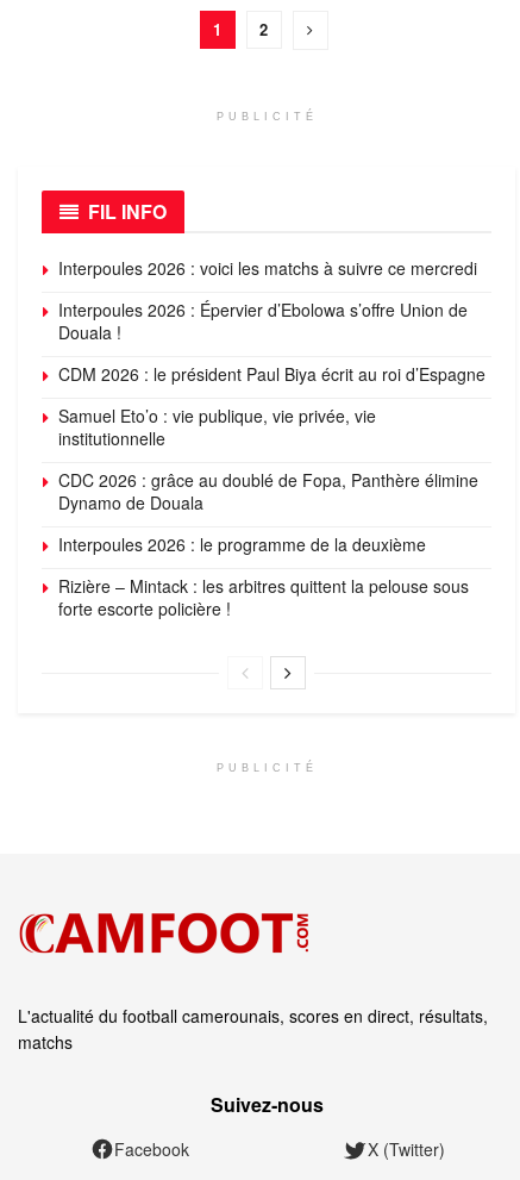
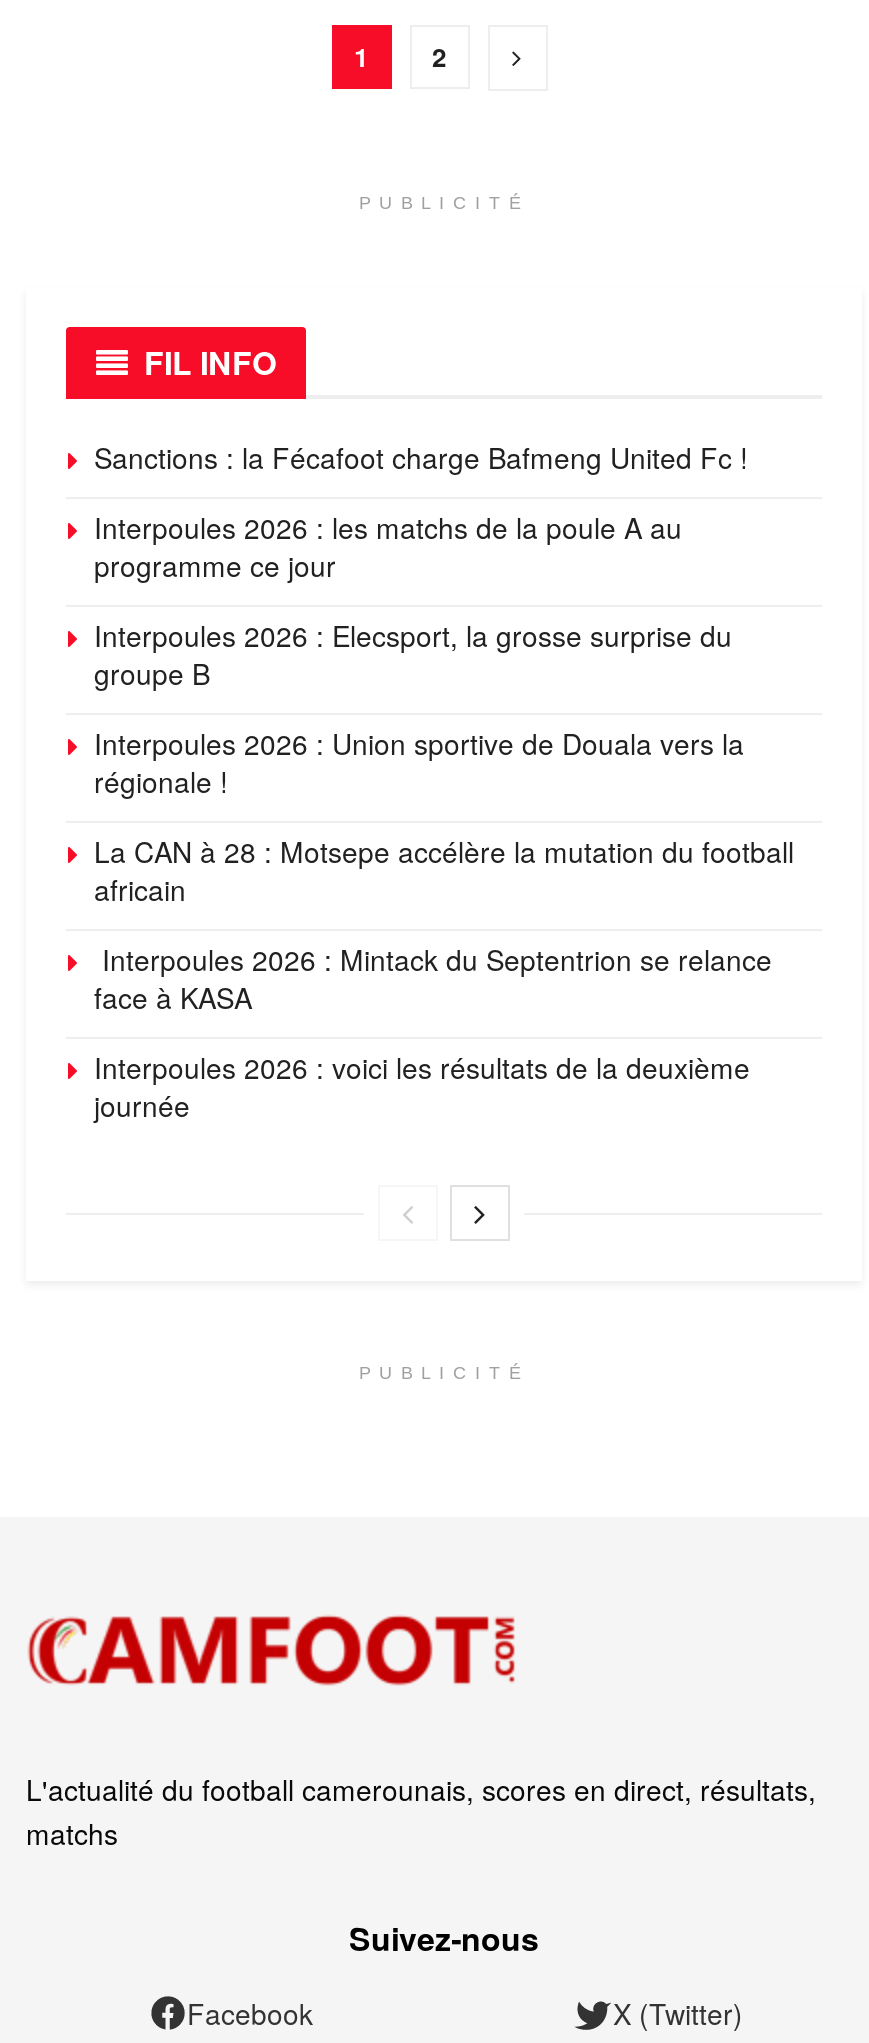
[58,256,477,280] Interpoules 2026 : voici les matchs à suivre ce mercredi -> [94,437,748,477] Sanctions : la Fécafoot charge Bafmeng United Fc !
[58,298,468,344] Interpoules 2026 : Épervier d’Ebolowa s’offre Union de | Douala ! -> [94,507,682,585] Interpoules 2026 : les matchs de la poule A au | programme ce jour
[58,362,485,386] CDM 2026 : le président Paul Biya écrit au roi d’Espagne -> [94,615,732,693] Interpoules 2026 : Elecsport, la grosse surprise du | groupe B
[58,404,376,450] Samuel Eto’o : vie publique, vie privée, vie | institutionnelle -> [94,723,744,801] Interpoules 2026 : Union sportive de Douala vers la | régionale !
[58,468,478,514] CDC 2026 : grâce au doublé de Fopa, Panthère élimine | Dynamo de Douala -> [94,831,794,909] La CAN à 28 : Motsepe accélère la mutation du football | africain
[58,532,426,556] Interpoules 2026 : le programme de la deuxième -> [94,939,772,1017] Interpoules 2026 : Mintack du Septentrion se relance | face à KASA
[58,574,469,620] Rizière – Mintack : les arbitres quittent la pelouse sous | forte escorte policière ! -> [94,1047,750,1125] Interpoules 2026 : voici les résultats de la deuxième | journée

